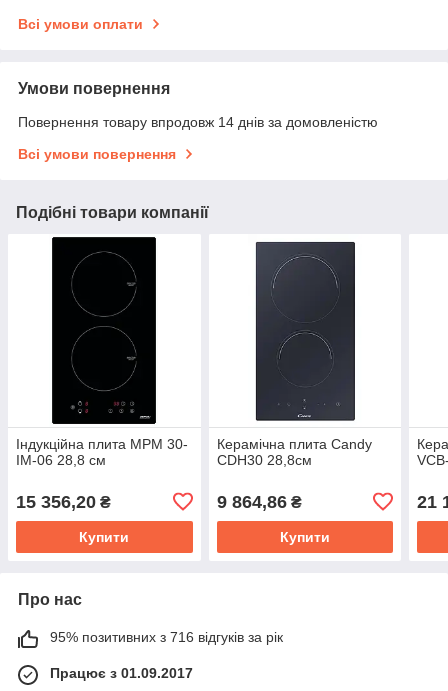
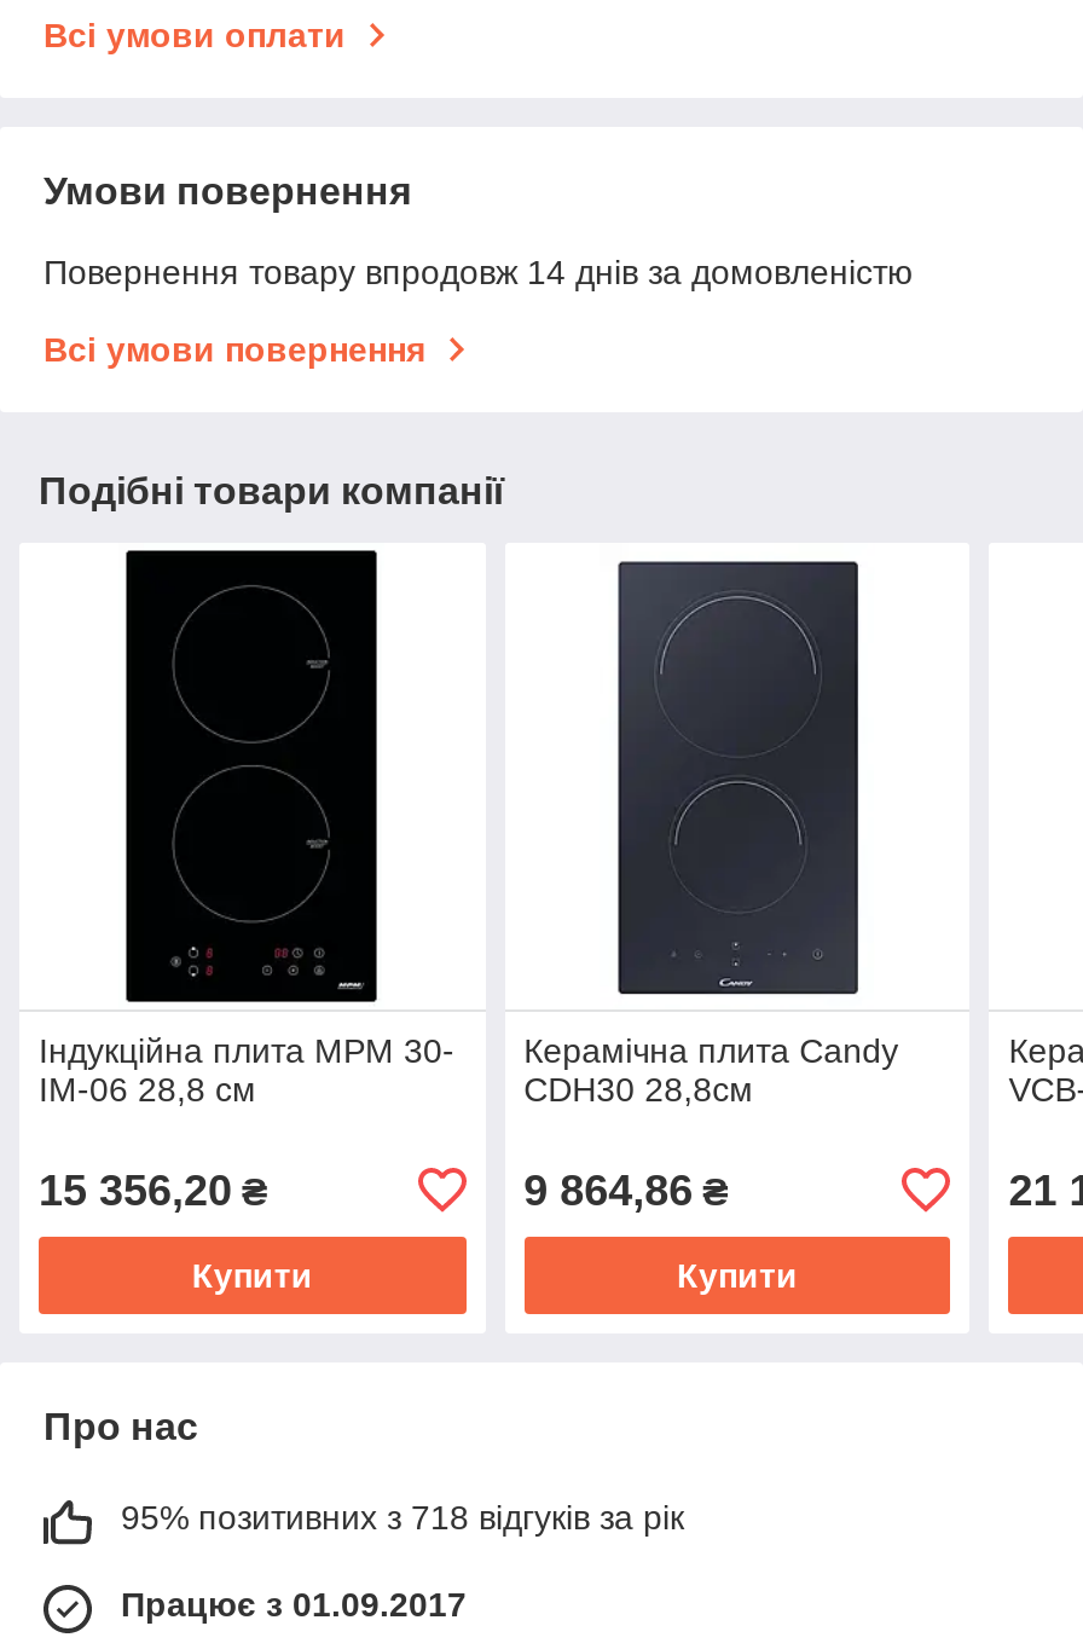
[50,629,283,645] 95% позитивних з 716 відгуків за рік -> [121,1497,684,1536] 95% позитивних з 718 відгуків за рік

